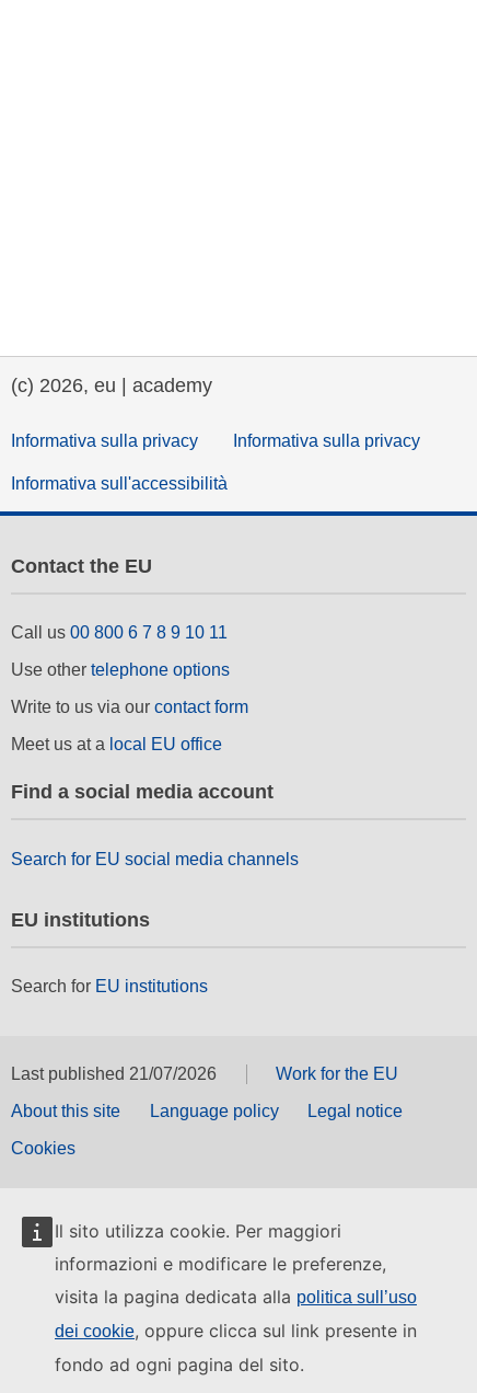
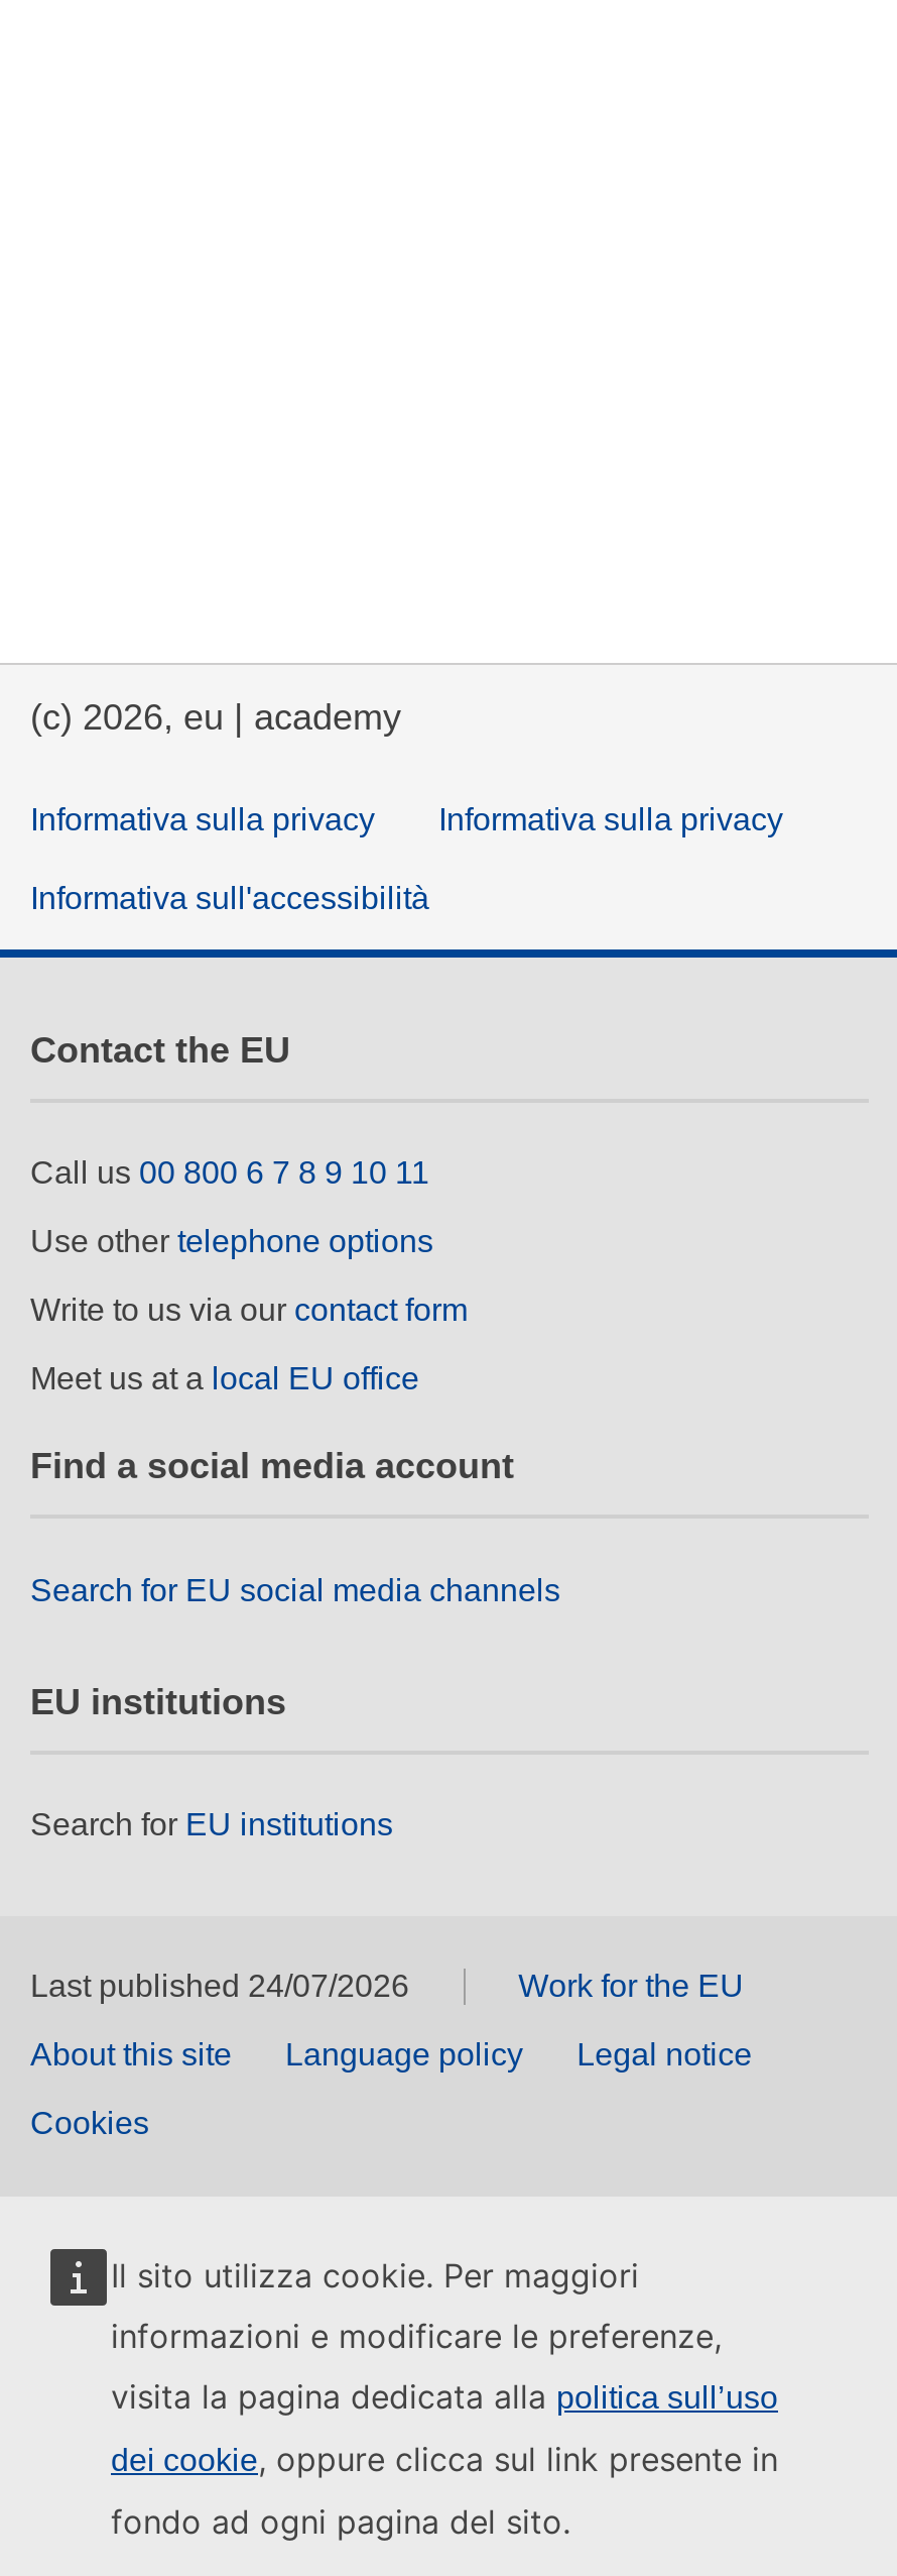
[11,1065,217,1084] Last published 21/07/2026 -> [30,1970,409,2004] Last published 24/07/2026

